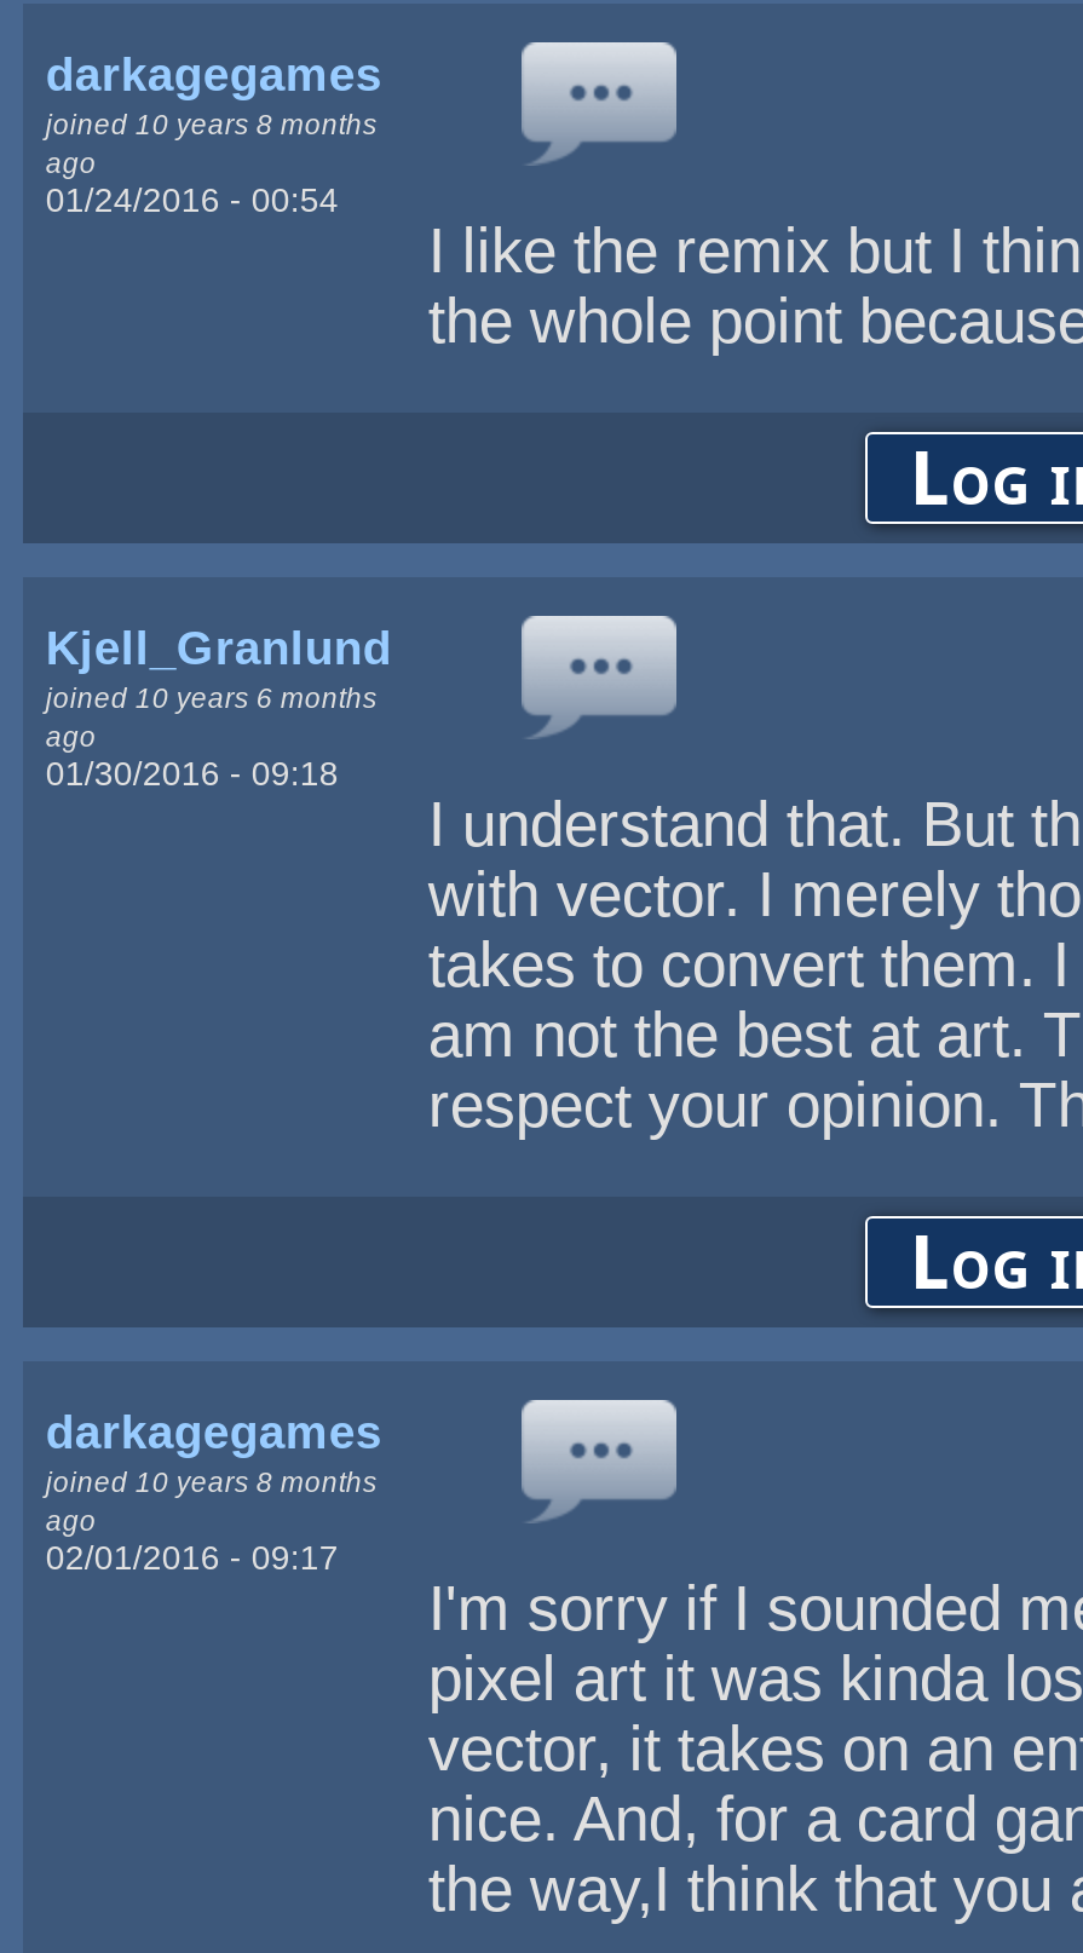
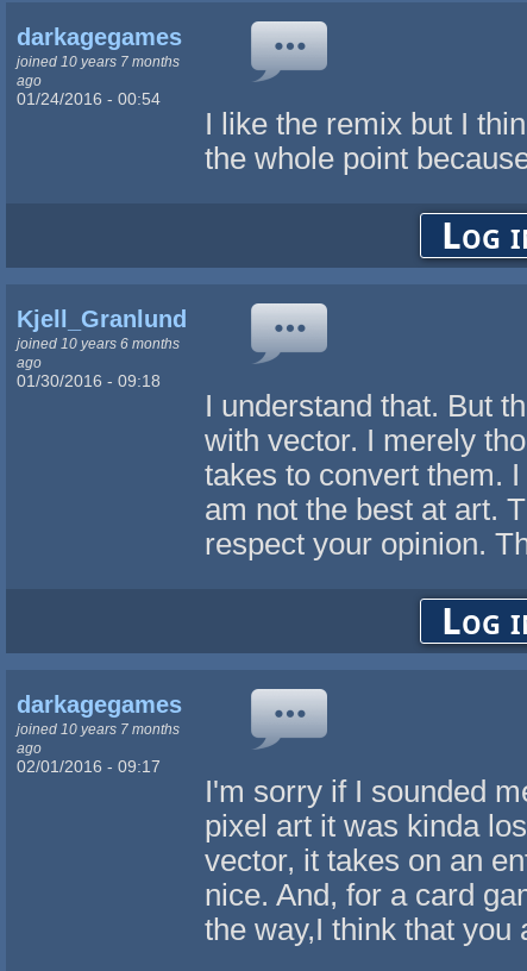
[45,107,377,139] joined 10 years 8 months -> [17,53,180,69] joined 10 years 7 months
[45,1465,377,1497] joined 10 years 8 months -> [17,721,180,736] joined 10 years 7 months

